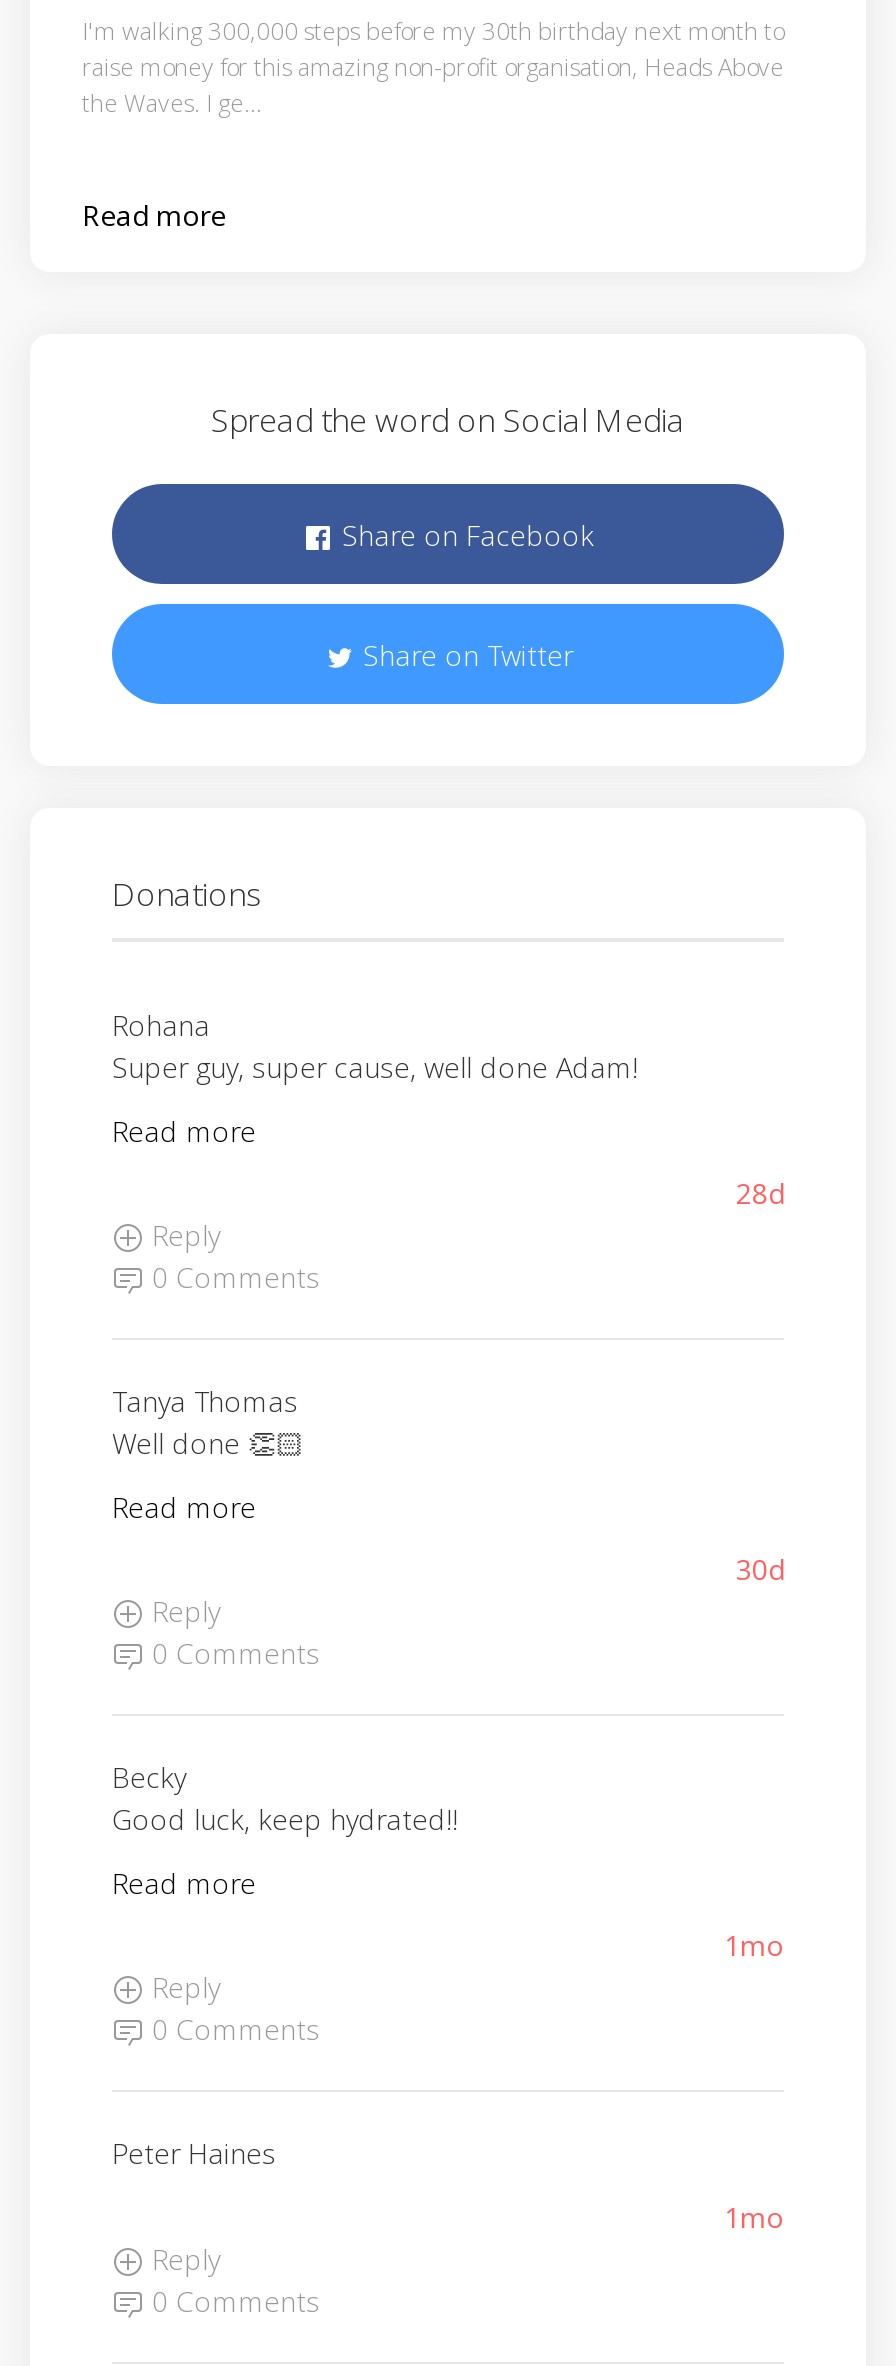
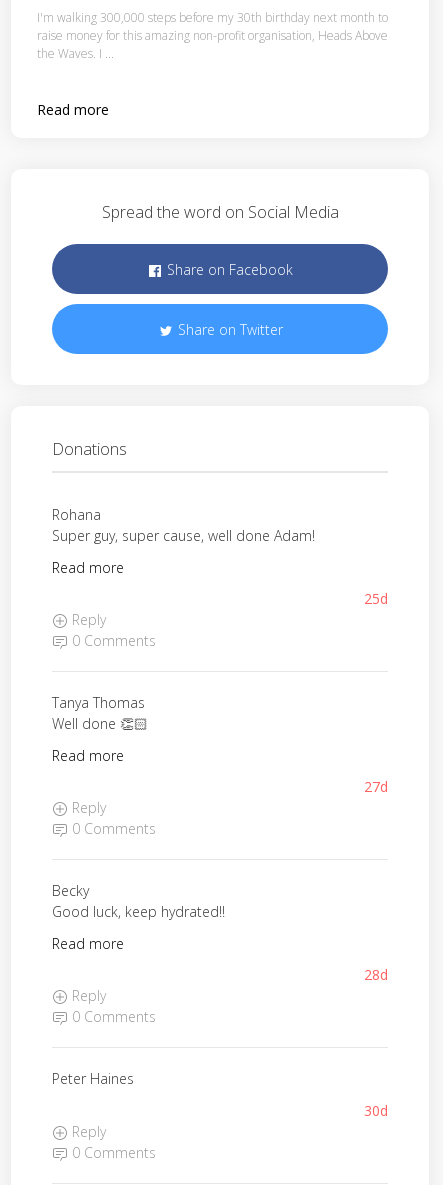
[82,86,262,120] the Waves. I ge... -> [37,45,114,62] the Waves. I ...
[736,1174,784,1212] 28d -> [364,589,388,608] 25d
[736,1550,784,1588] 30d -> [364,777,388,796] 27d
[724,1926,784,1964] 1mo -> [364,965,388,984] 28d
[724,2197,784,2235] 1mo -> [364,1100,388,1119] 30d

